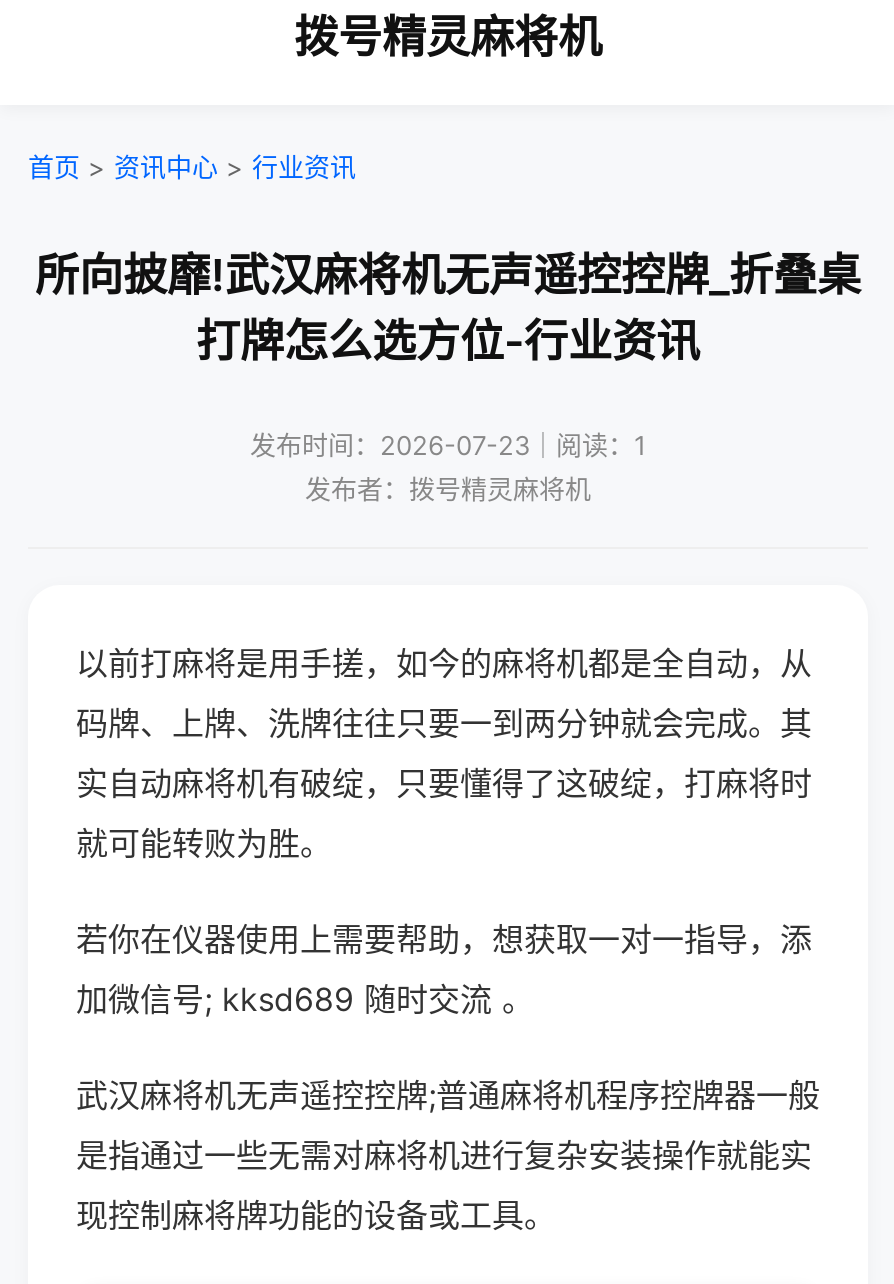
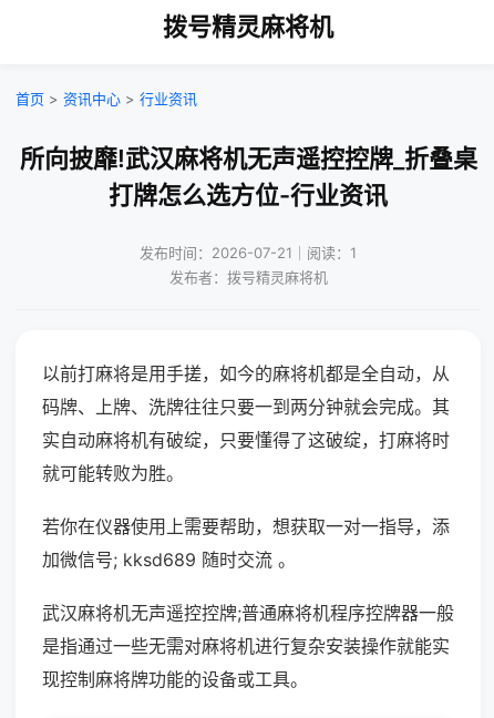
[250,429,646,461] 发布时间：2026-07-23｜阅读：1 -> [140,244,357,261] 发布时间：2026-07-21｜阅读：1

